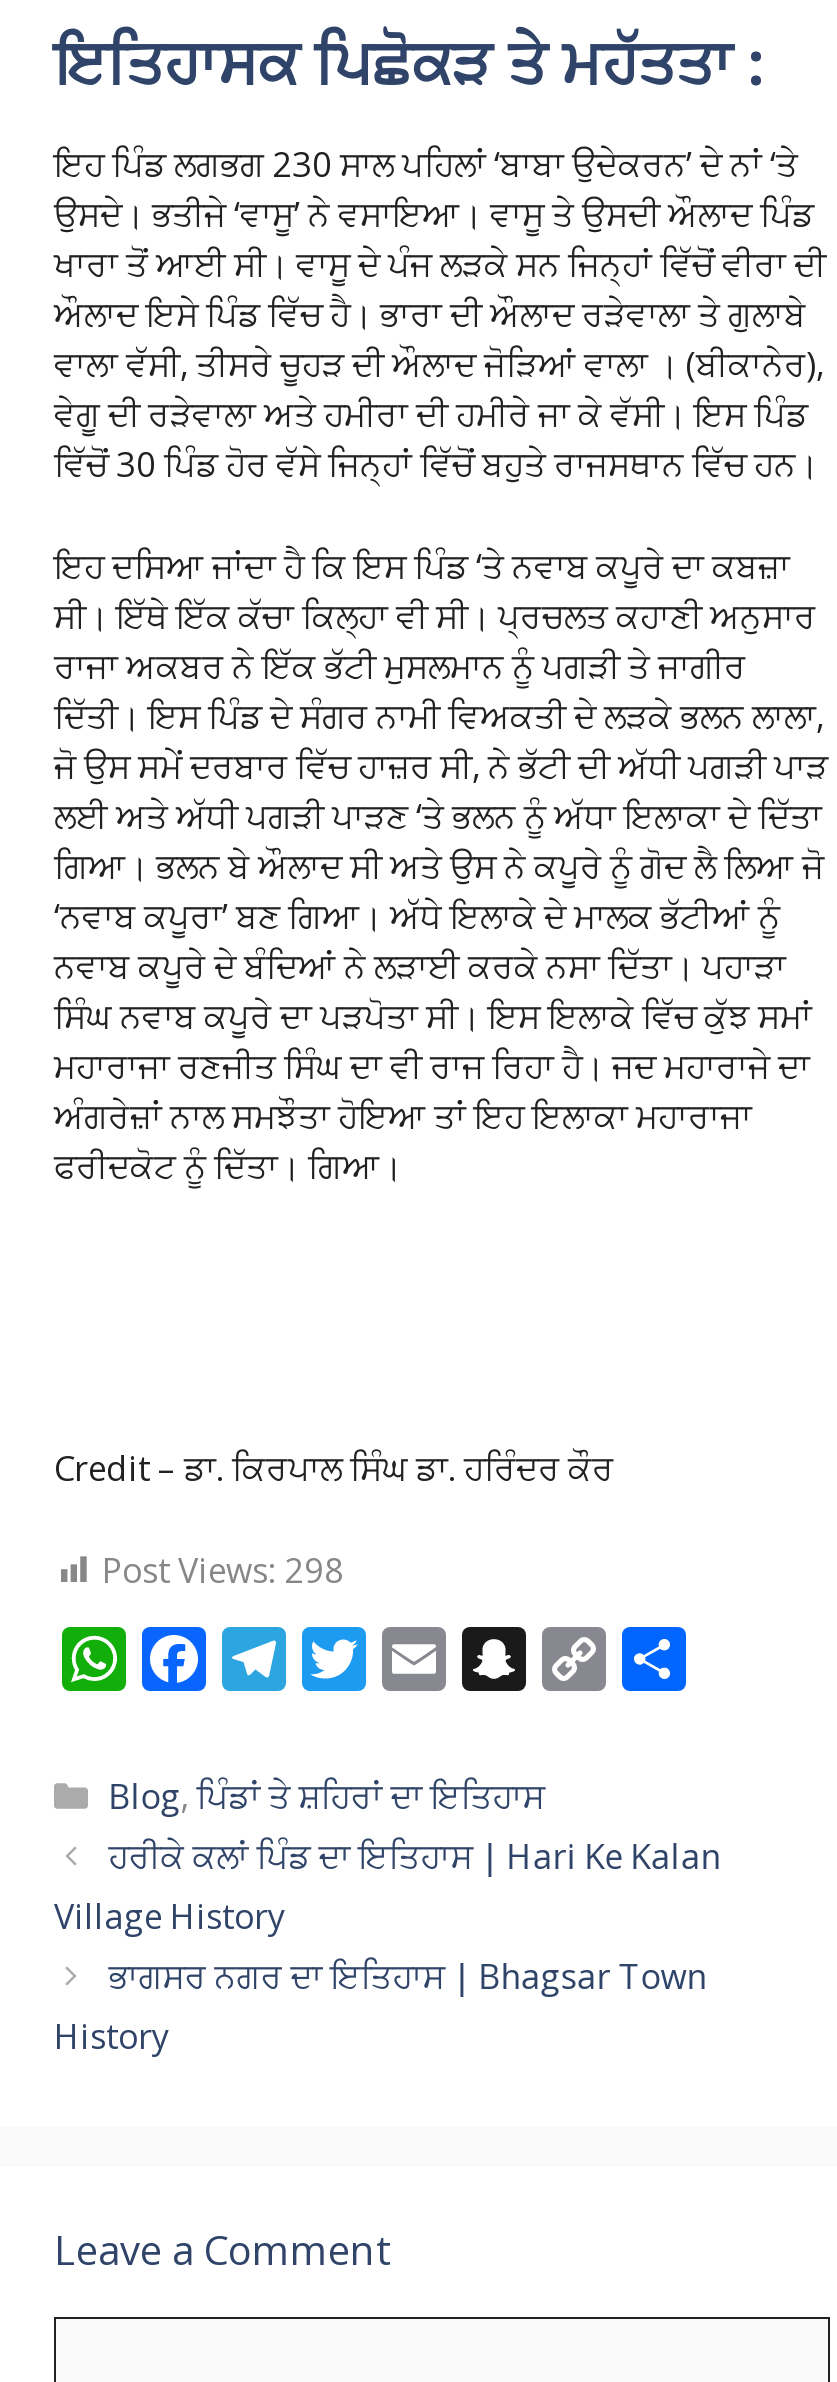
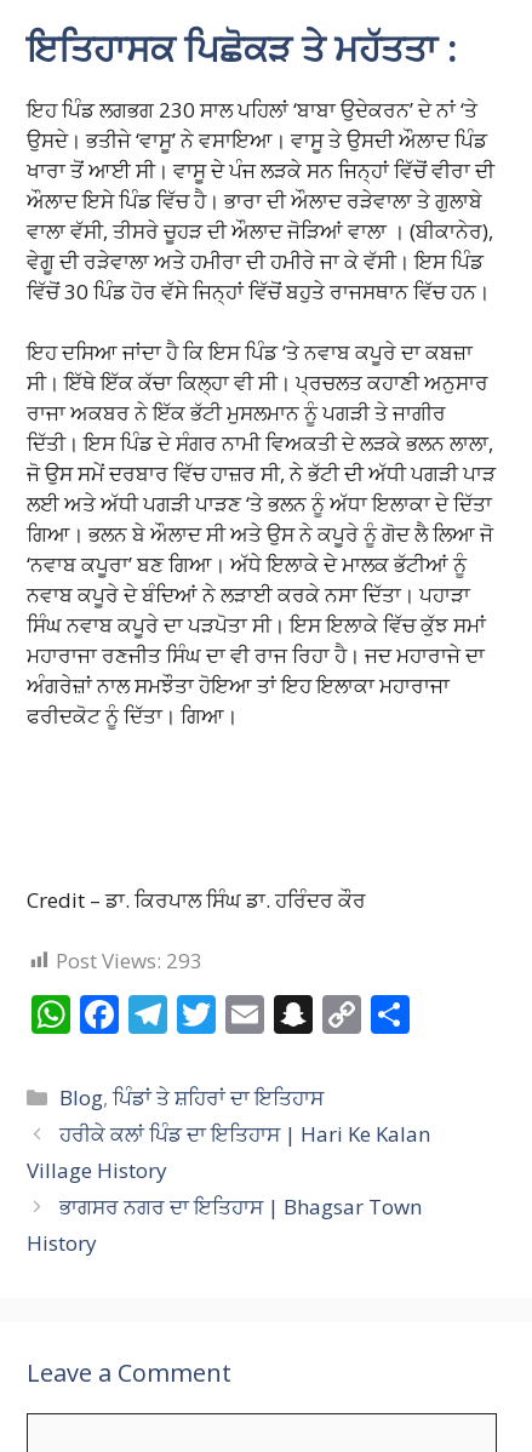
[102,1547,344,1593] Post Views: 298 -> [56,947,202,974] Post Views: 293

